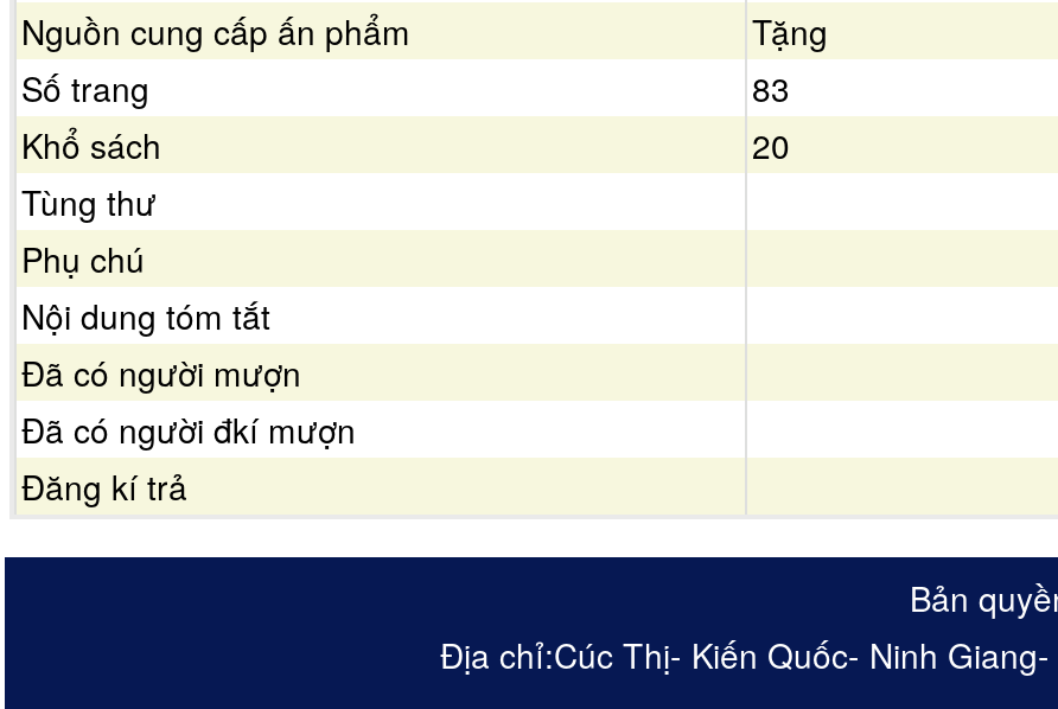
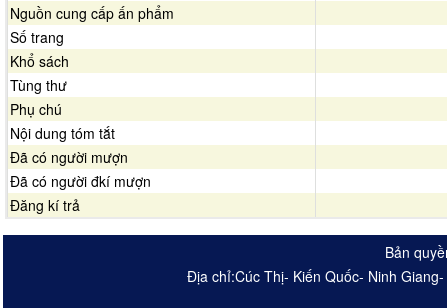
[752,7,828,55] Tặng -> none
[752,64,790,111] 83 -> none
[752,121,790,168] 20 -> none

